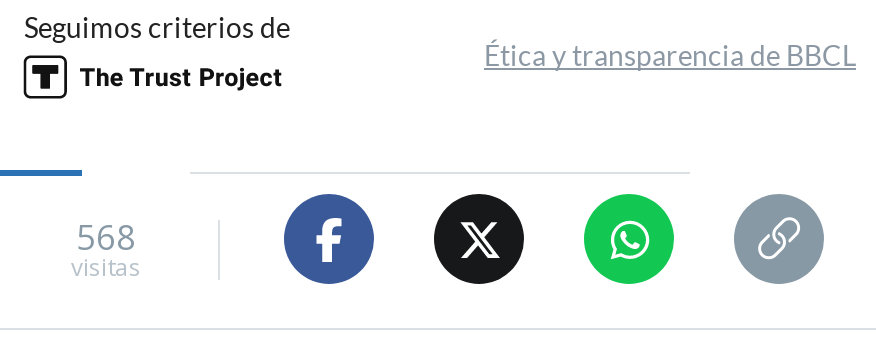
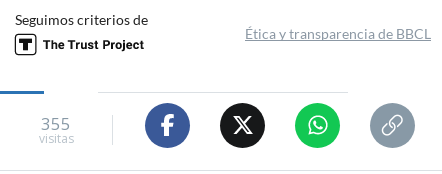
[76,214,136,260] 568 -> [41,112,71,135] 355

